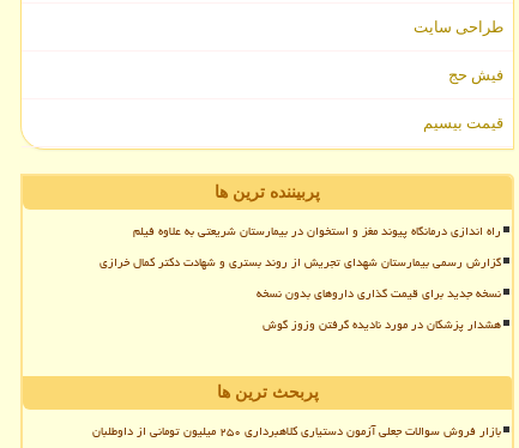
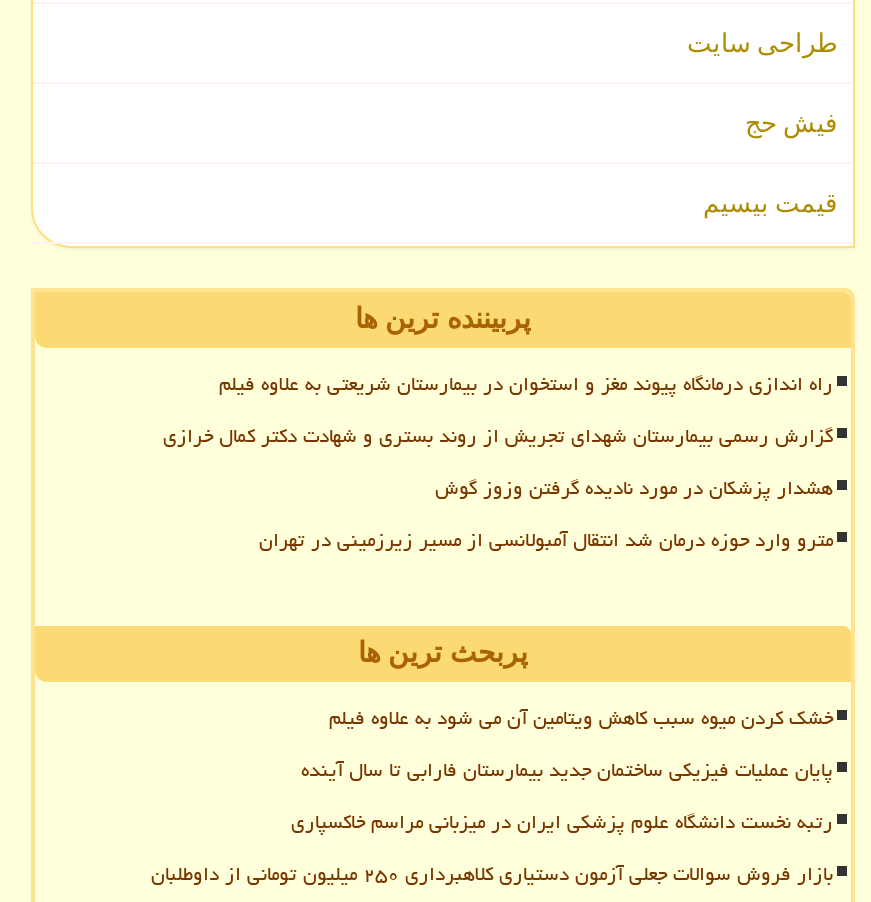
[257,282,501,306] نسخه جدید برای قیمت گذاری داروهای بدون نسخه -> none
moved [262,313,501,337] -> [435,469,833,509]: هشدار پزشکان در مورد نادیده گرفتن وزوز گوش
none -> [259,521,833,561] مترو وارد حوزه درمان شد انتقال آمبولانسی از مسیر زیرزمینی در تهران
none -> [291,699,833,843] خشک کردن میوه سبب کاهش ویتامین آن می شود به علاوه فیلم | پایان عملیات فیزیکی ساختمان جدید بیمارستان فارابی تا سال آینده | رتبه نخست دانشگاه علوم پزشکی ایران در میزبانی مراسم خاکسپاری

